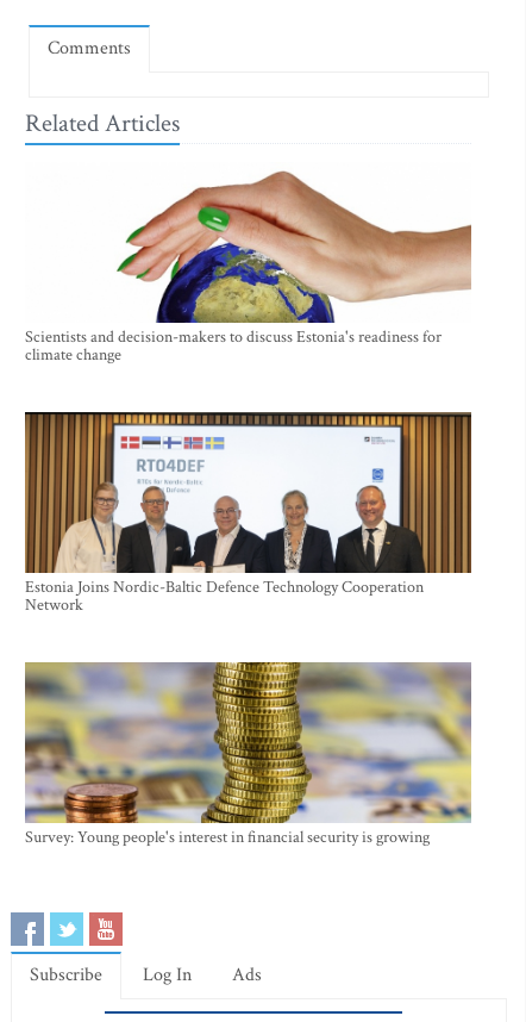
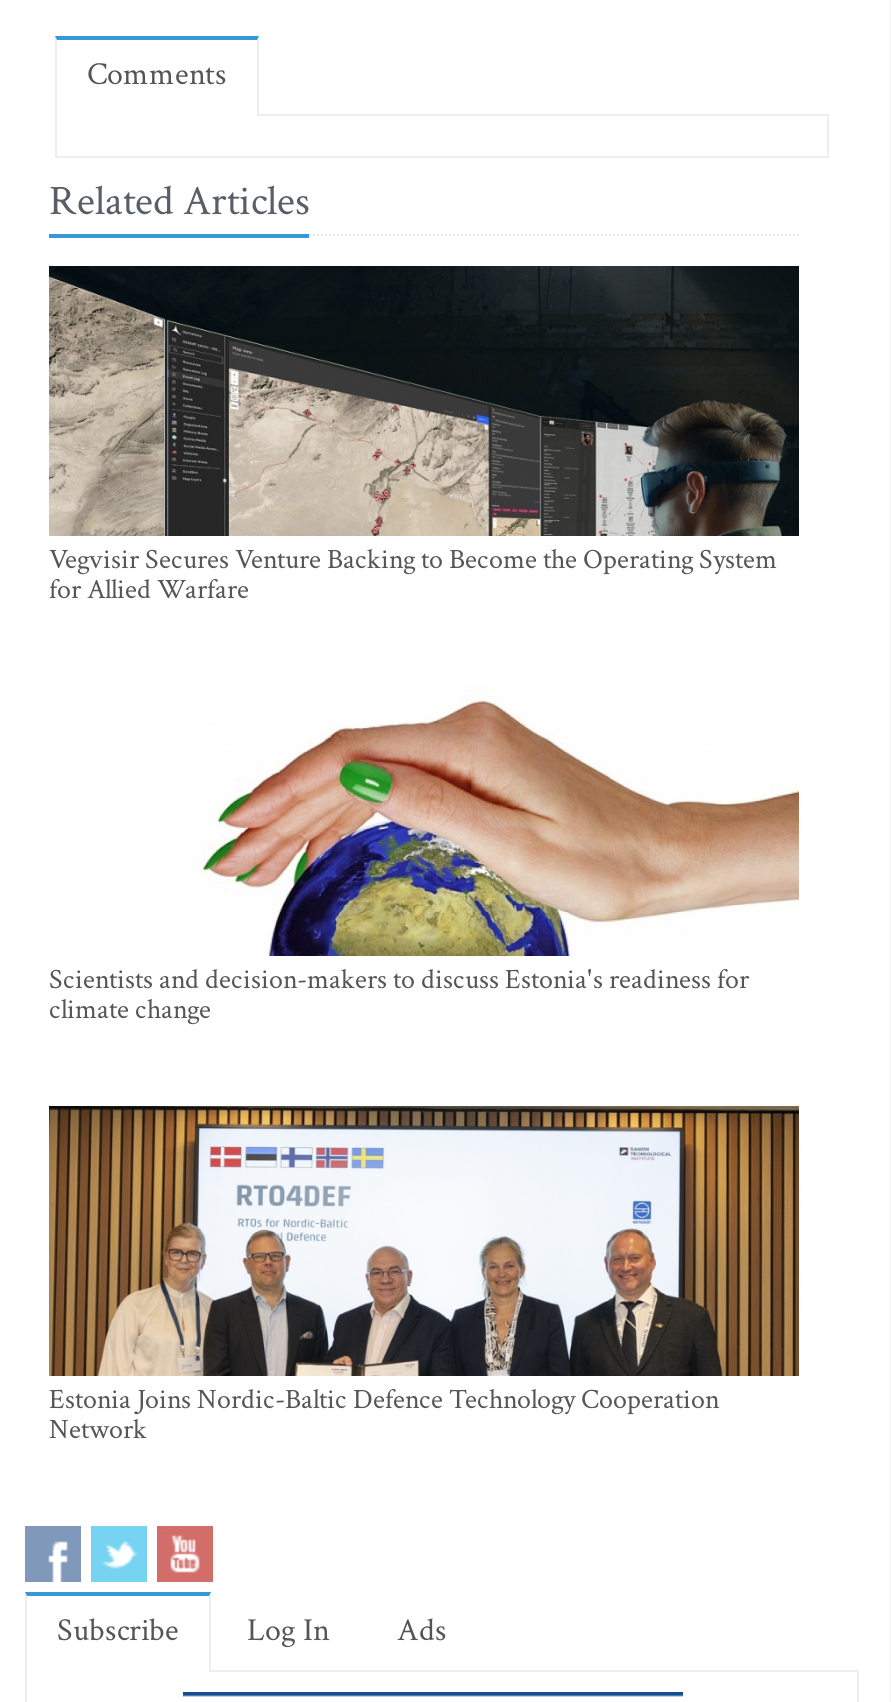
none -> [47,264,801,607] [image] | Vegvisir Secures Venture Backing to Become the Operating System | for Allied Warfare
moved [25,167,472,615] -> [49,694,801,1447]: [image] | Scientists and decision-makers to discuss Estonia's readiness for | climate change | Estonia Joins Nordic-Baltic Defence Technology Cooperation | Network
[24,661,472,848] [image] | Survey: Young people's interest in financial security is growing -> none

